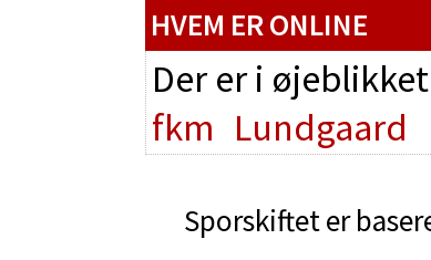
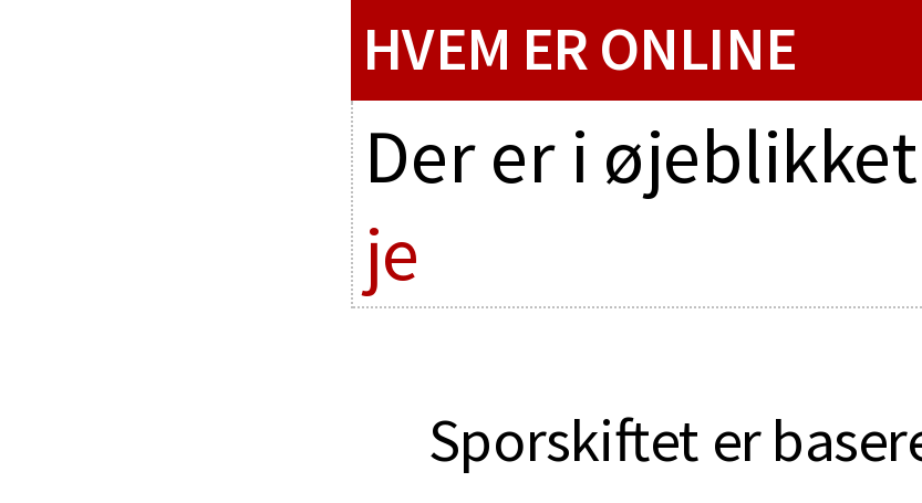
[152,103,408,150] fkm Lundgaard -> [364,205,419,300] je

